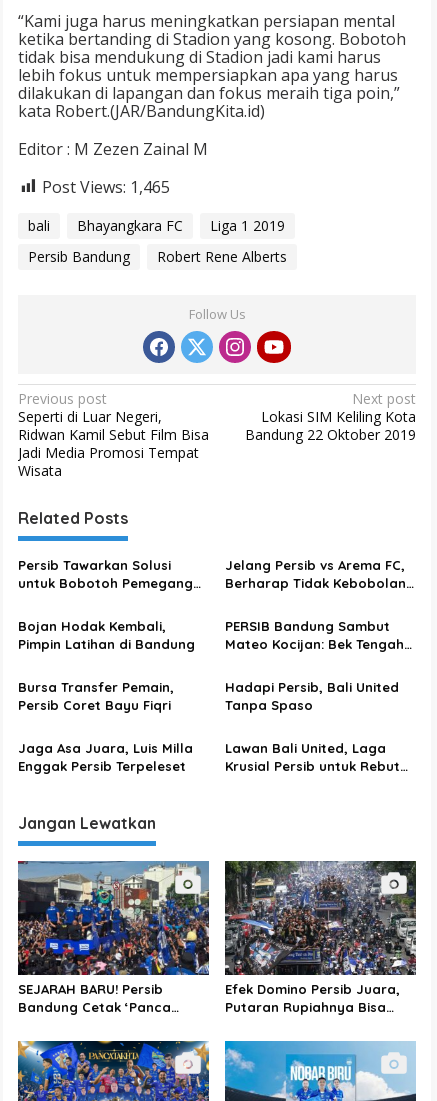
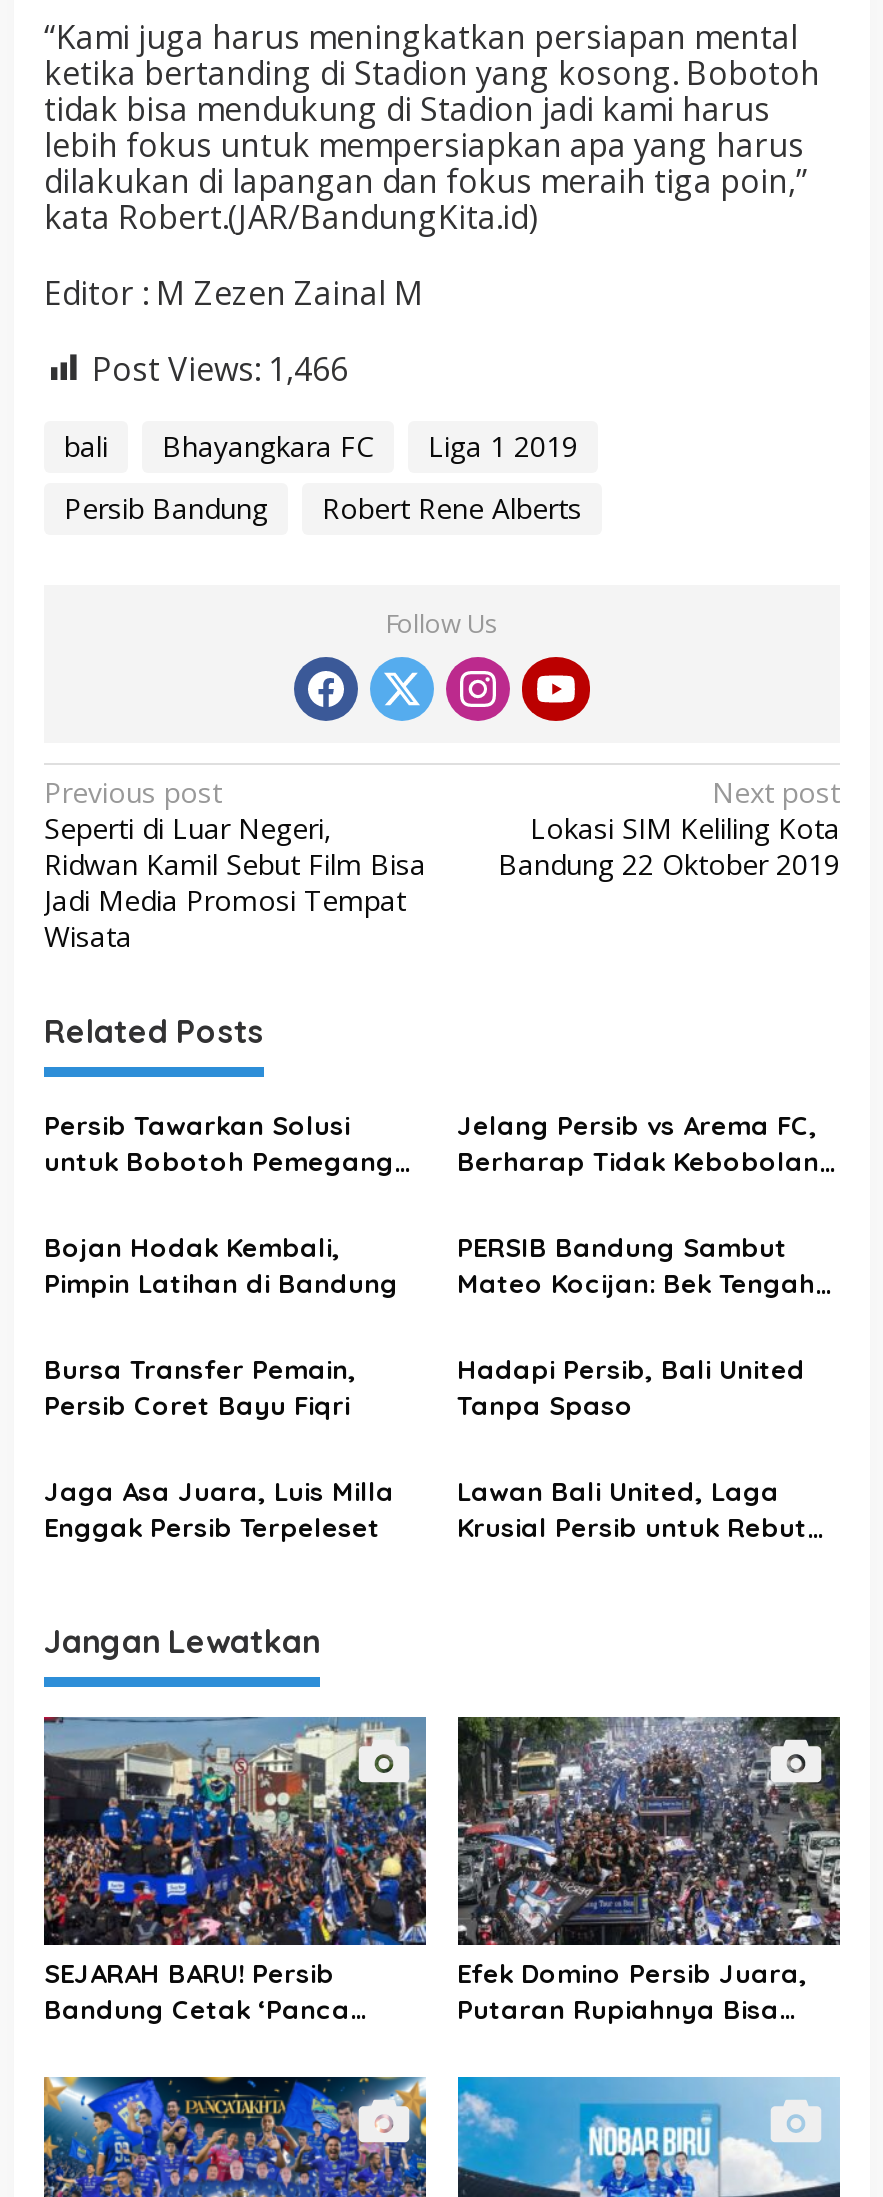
[42,176,170,198] Post Views: 1,465 -> [92,346,348,390] Post Views: 1,466

